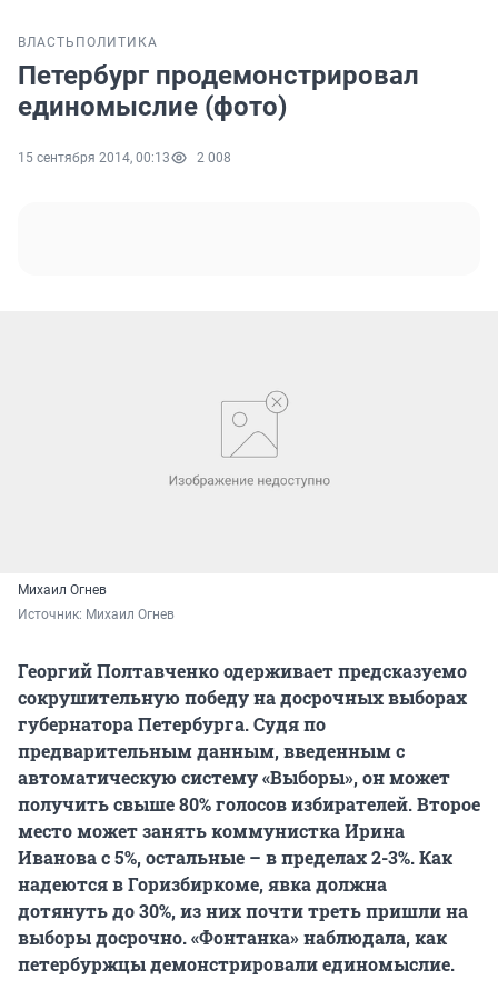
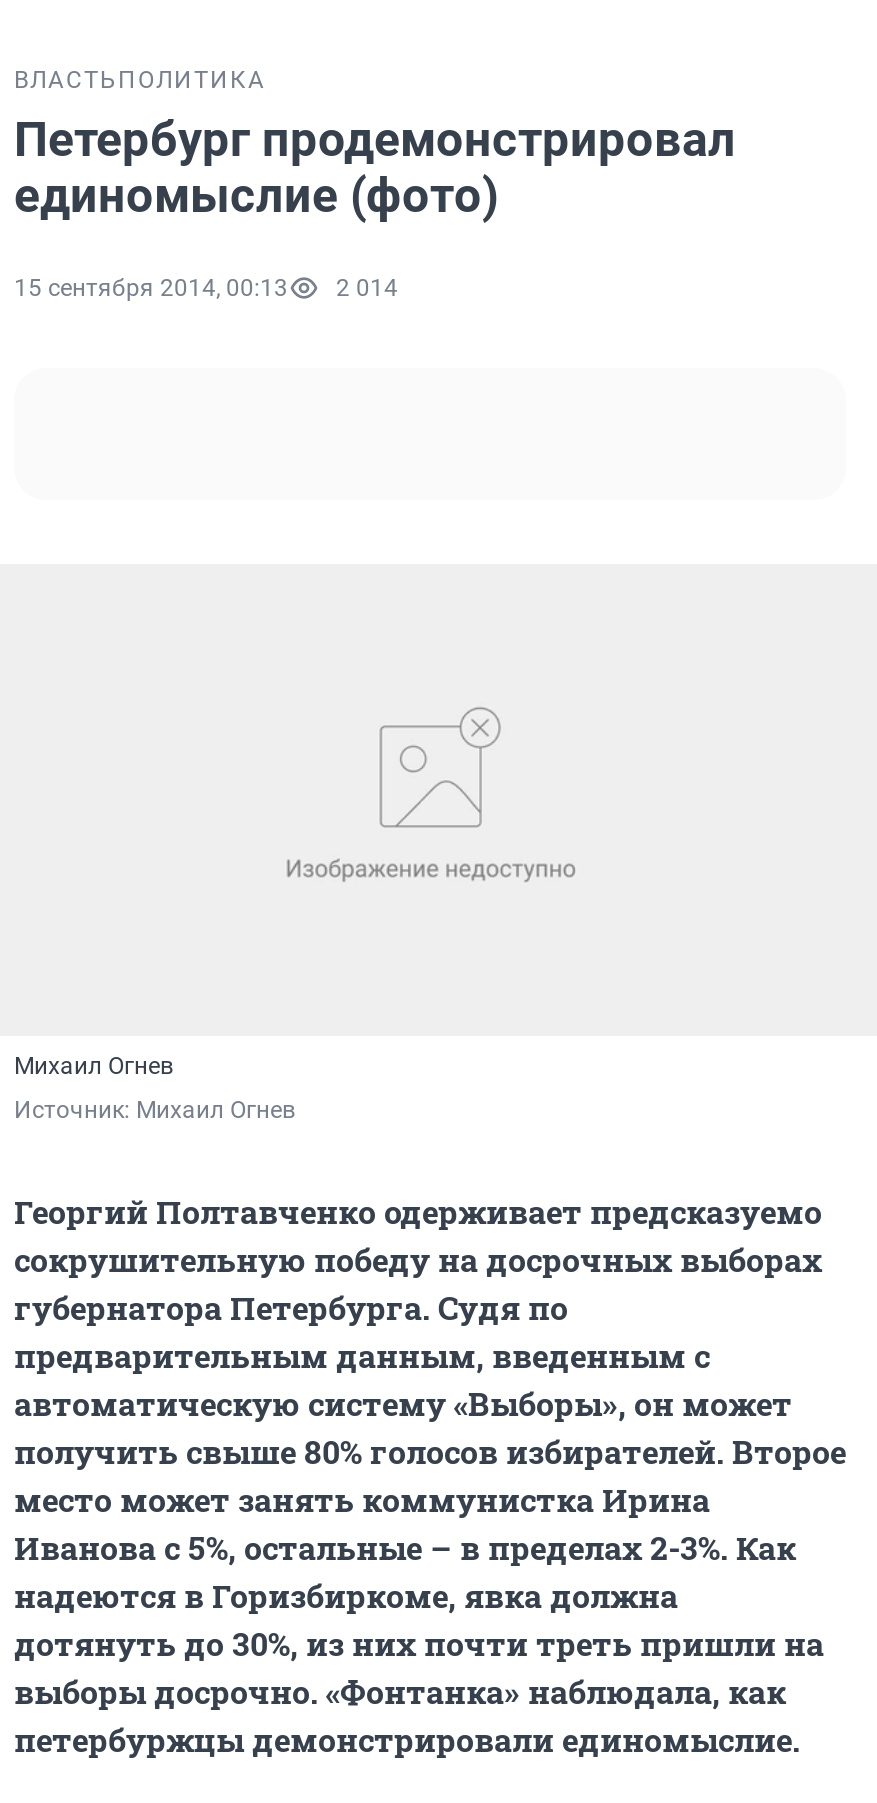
[18,150,231,166] 15 сентября 2014, 00:13 2 008 -> [14,274,398,302] 15 сентября 2014, 00:13 2 014

